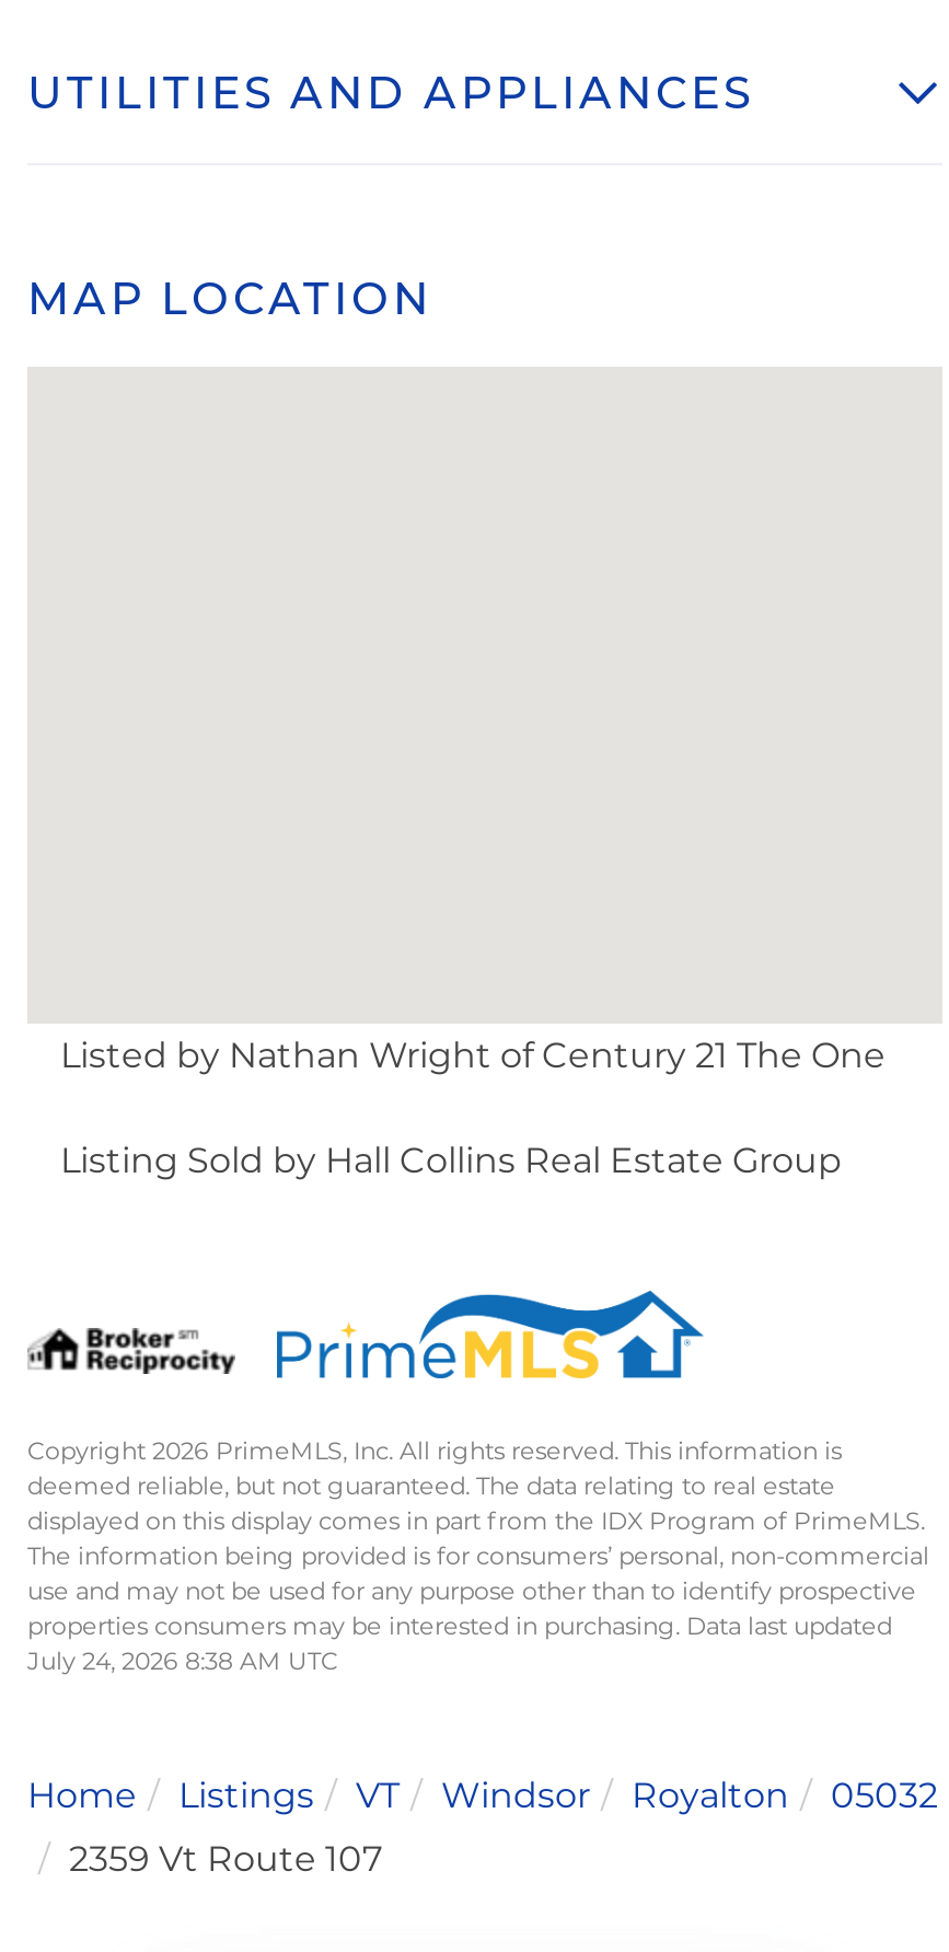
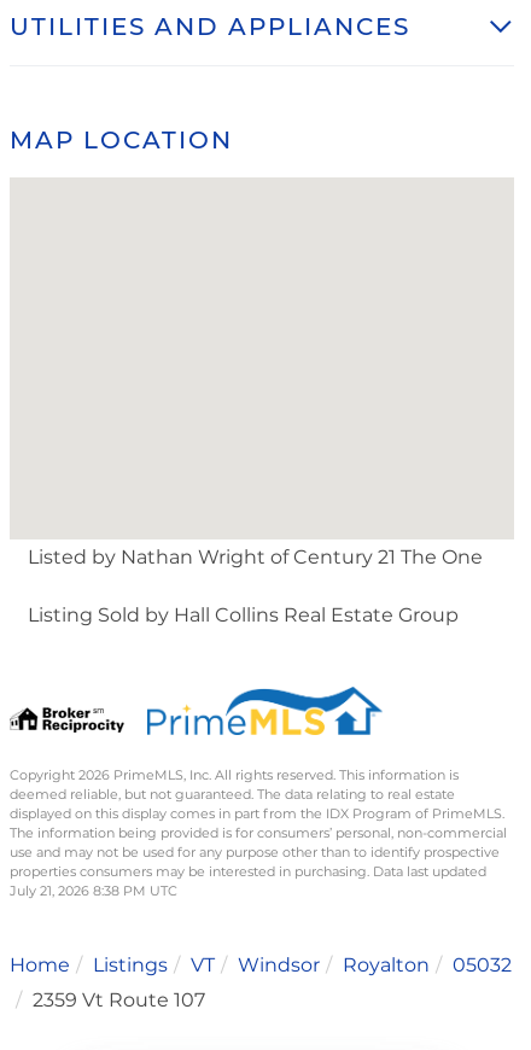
[27,1645,338,1675] July 24, 2026 8:38 AM UTC -> [10,882,177,899] July 21, 2026 8:38 PM UTC

